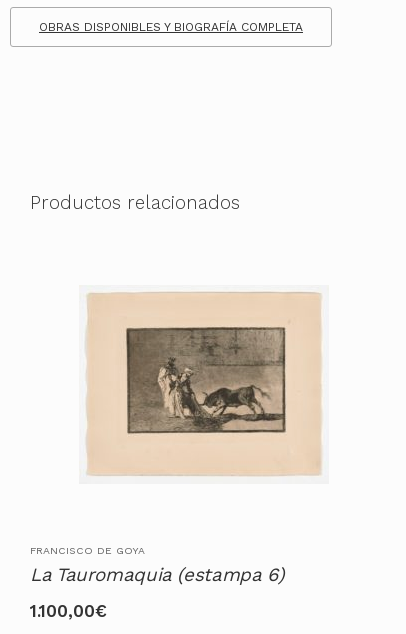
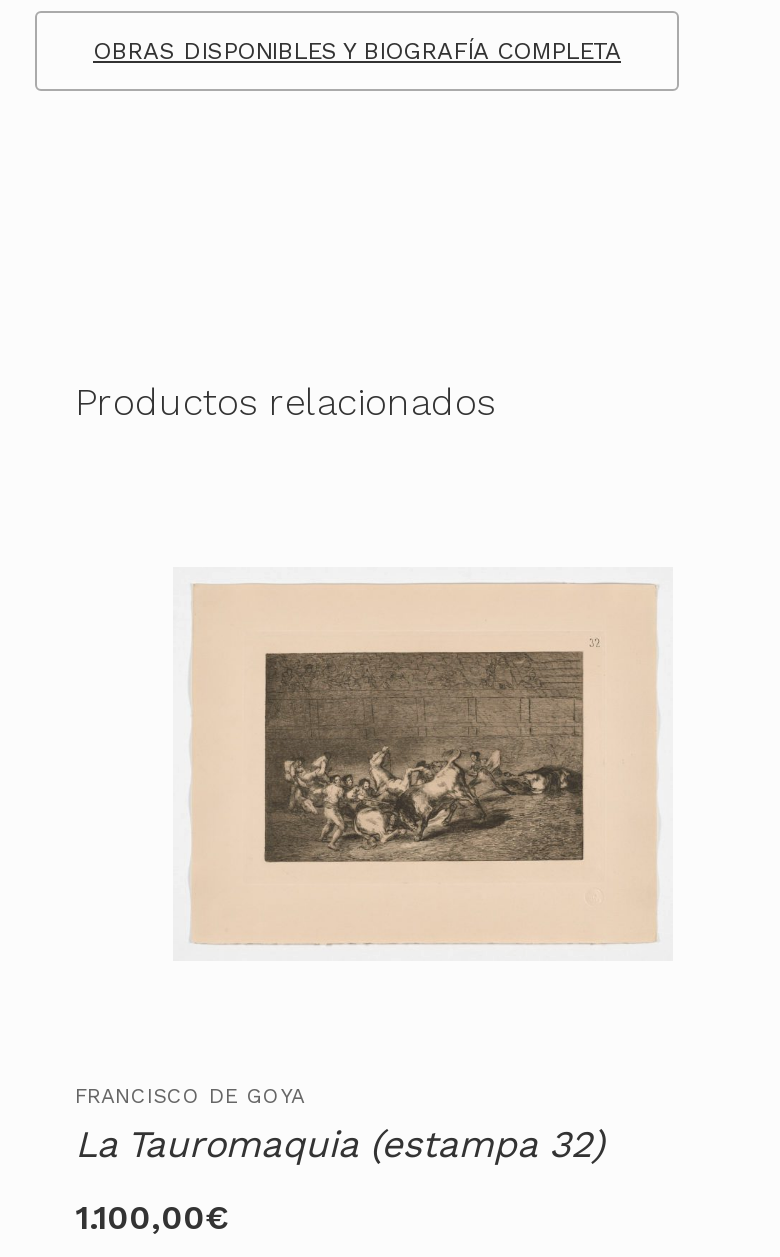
[125,327,286,433] [image] -> [263,650,585,862] [image]
[30,564,284,586] La Tauromaquia (estampa 6) -> [75,1124,605,1168] La Tauromaquia (estampa 32)

